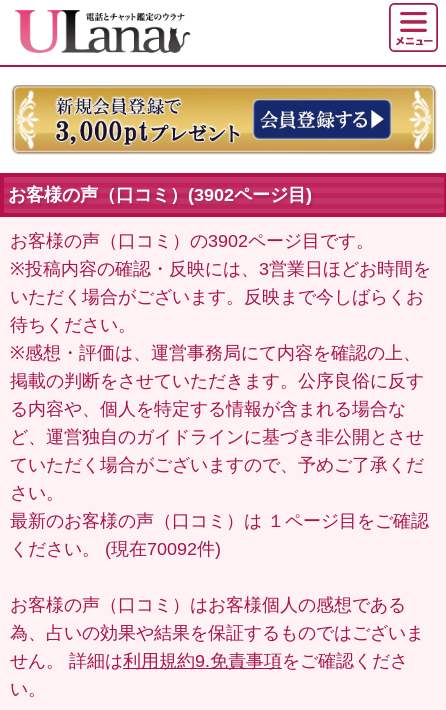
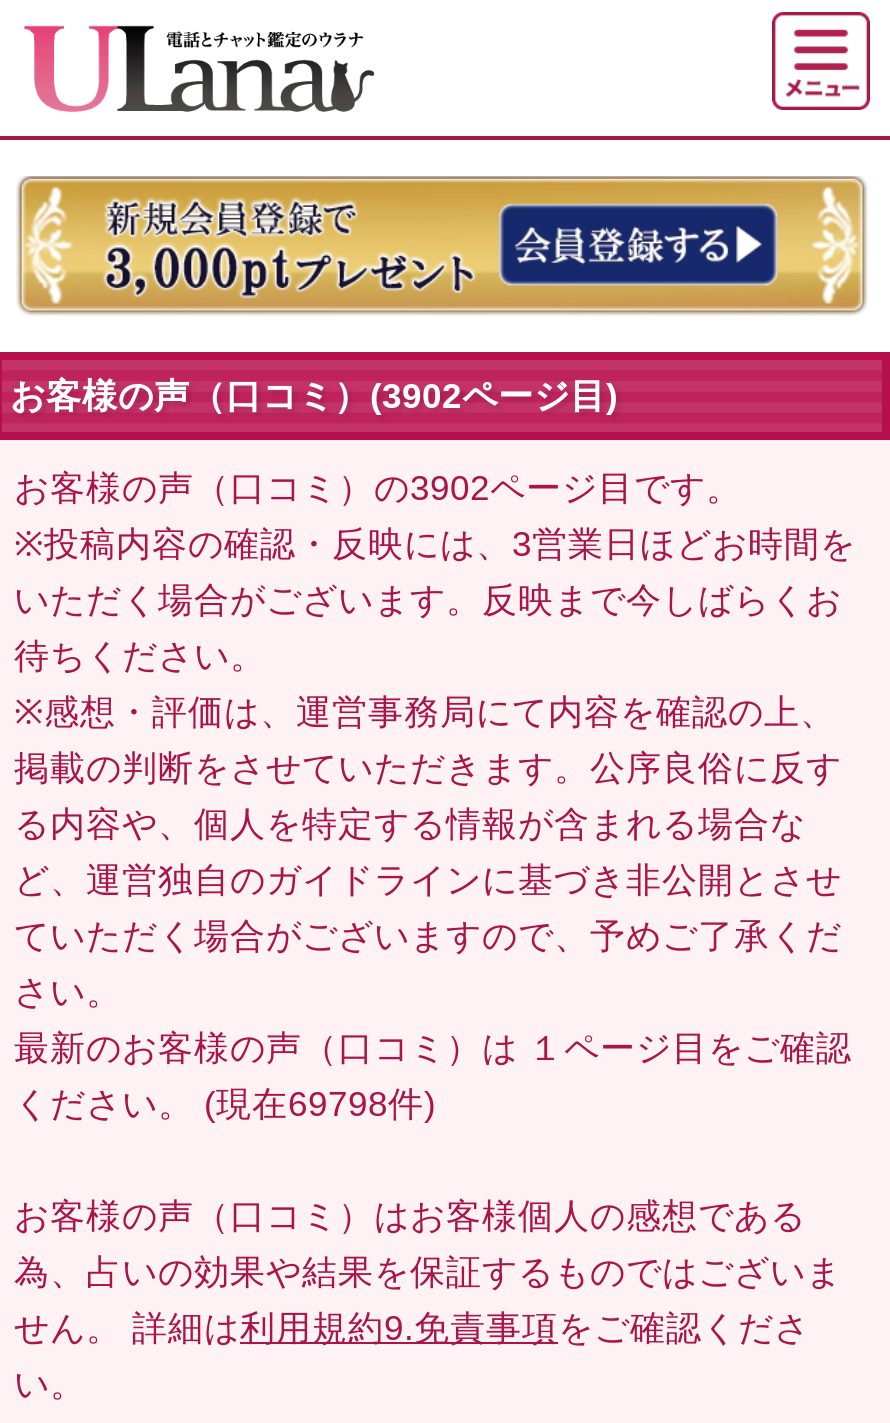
[10,539,221,559] ください。 (現在70092件) -> [14,1083,436,1123] ください。 (現在69798件)

